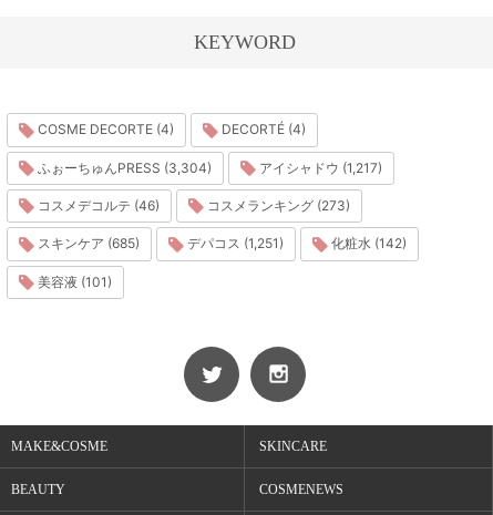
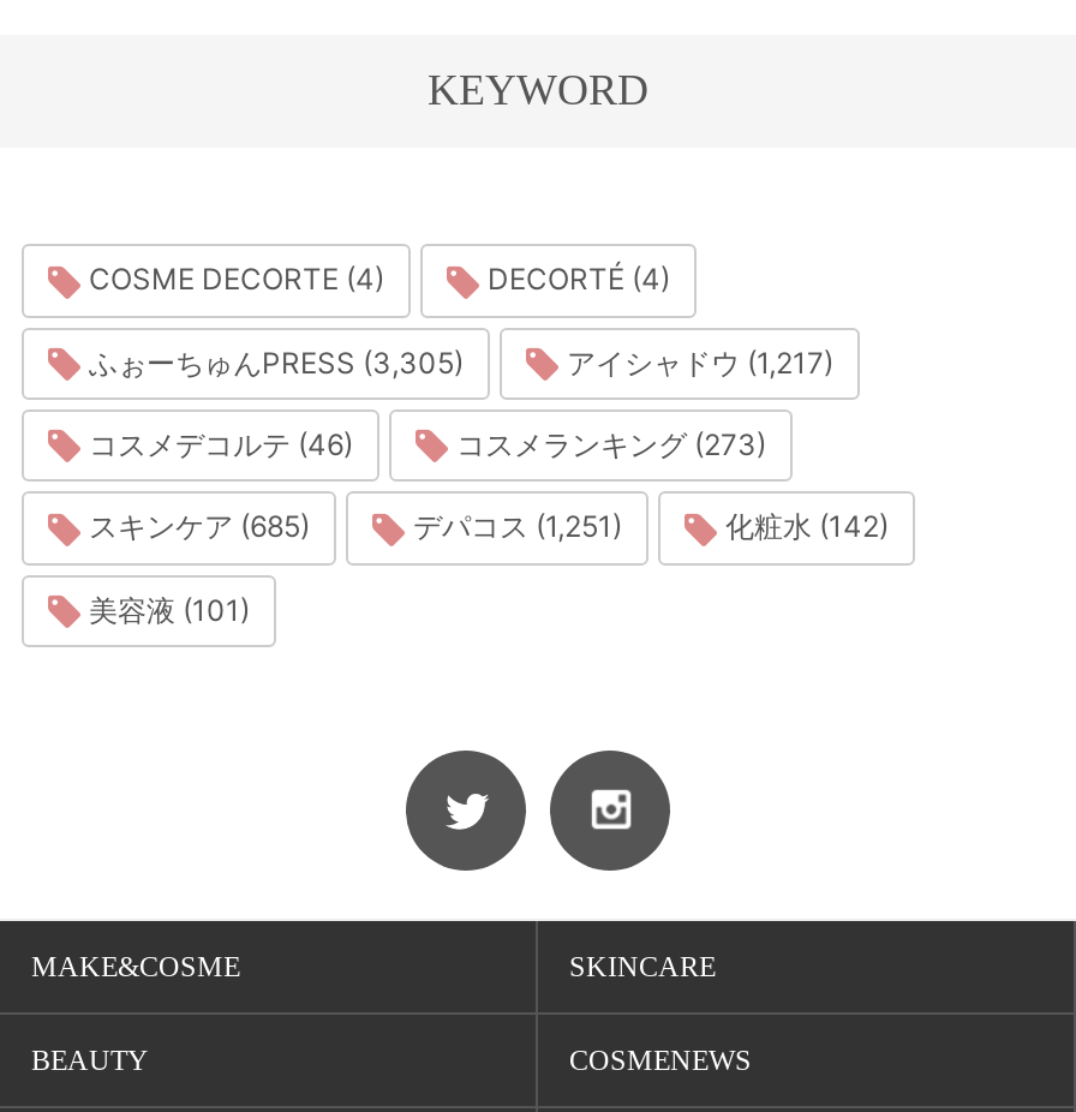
[34,159,212,176] ふぉーちゅんPRESS (3,304) -> [82,344,464,380] ふぉーちゅんPRESS (3,305)

